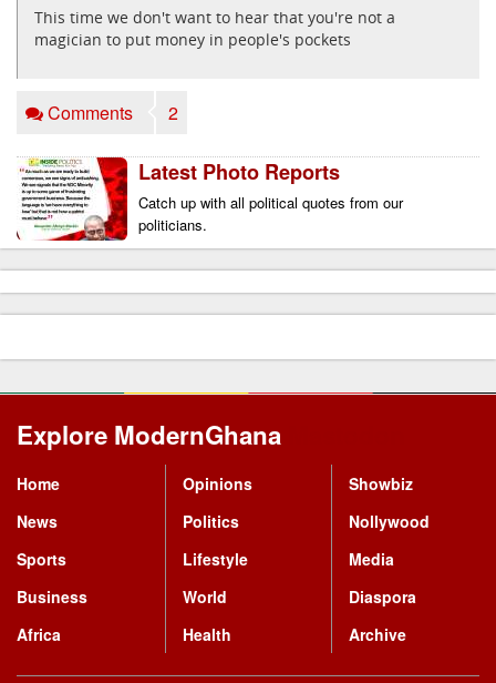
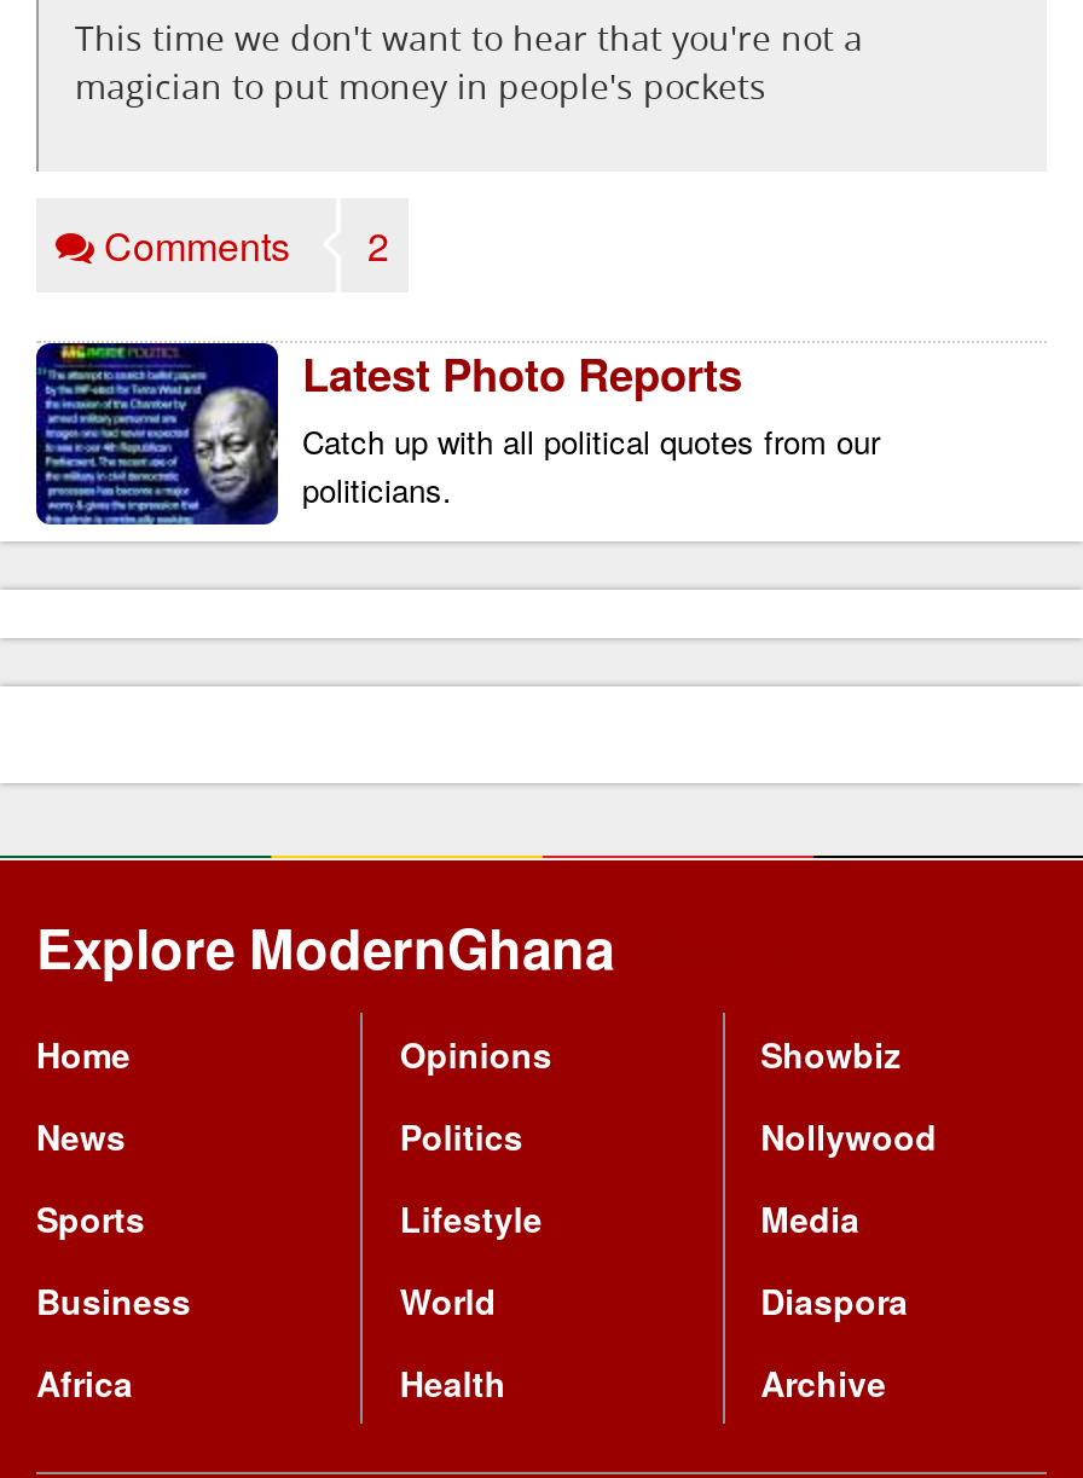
[15,156,128,242] [image] -> [34,341,280,527] [image]

